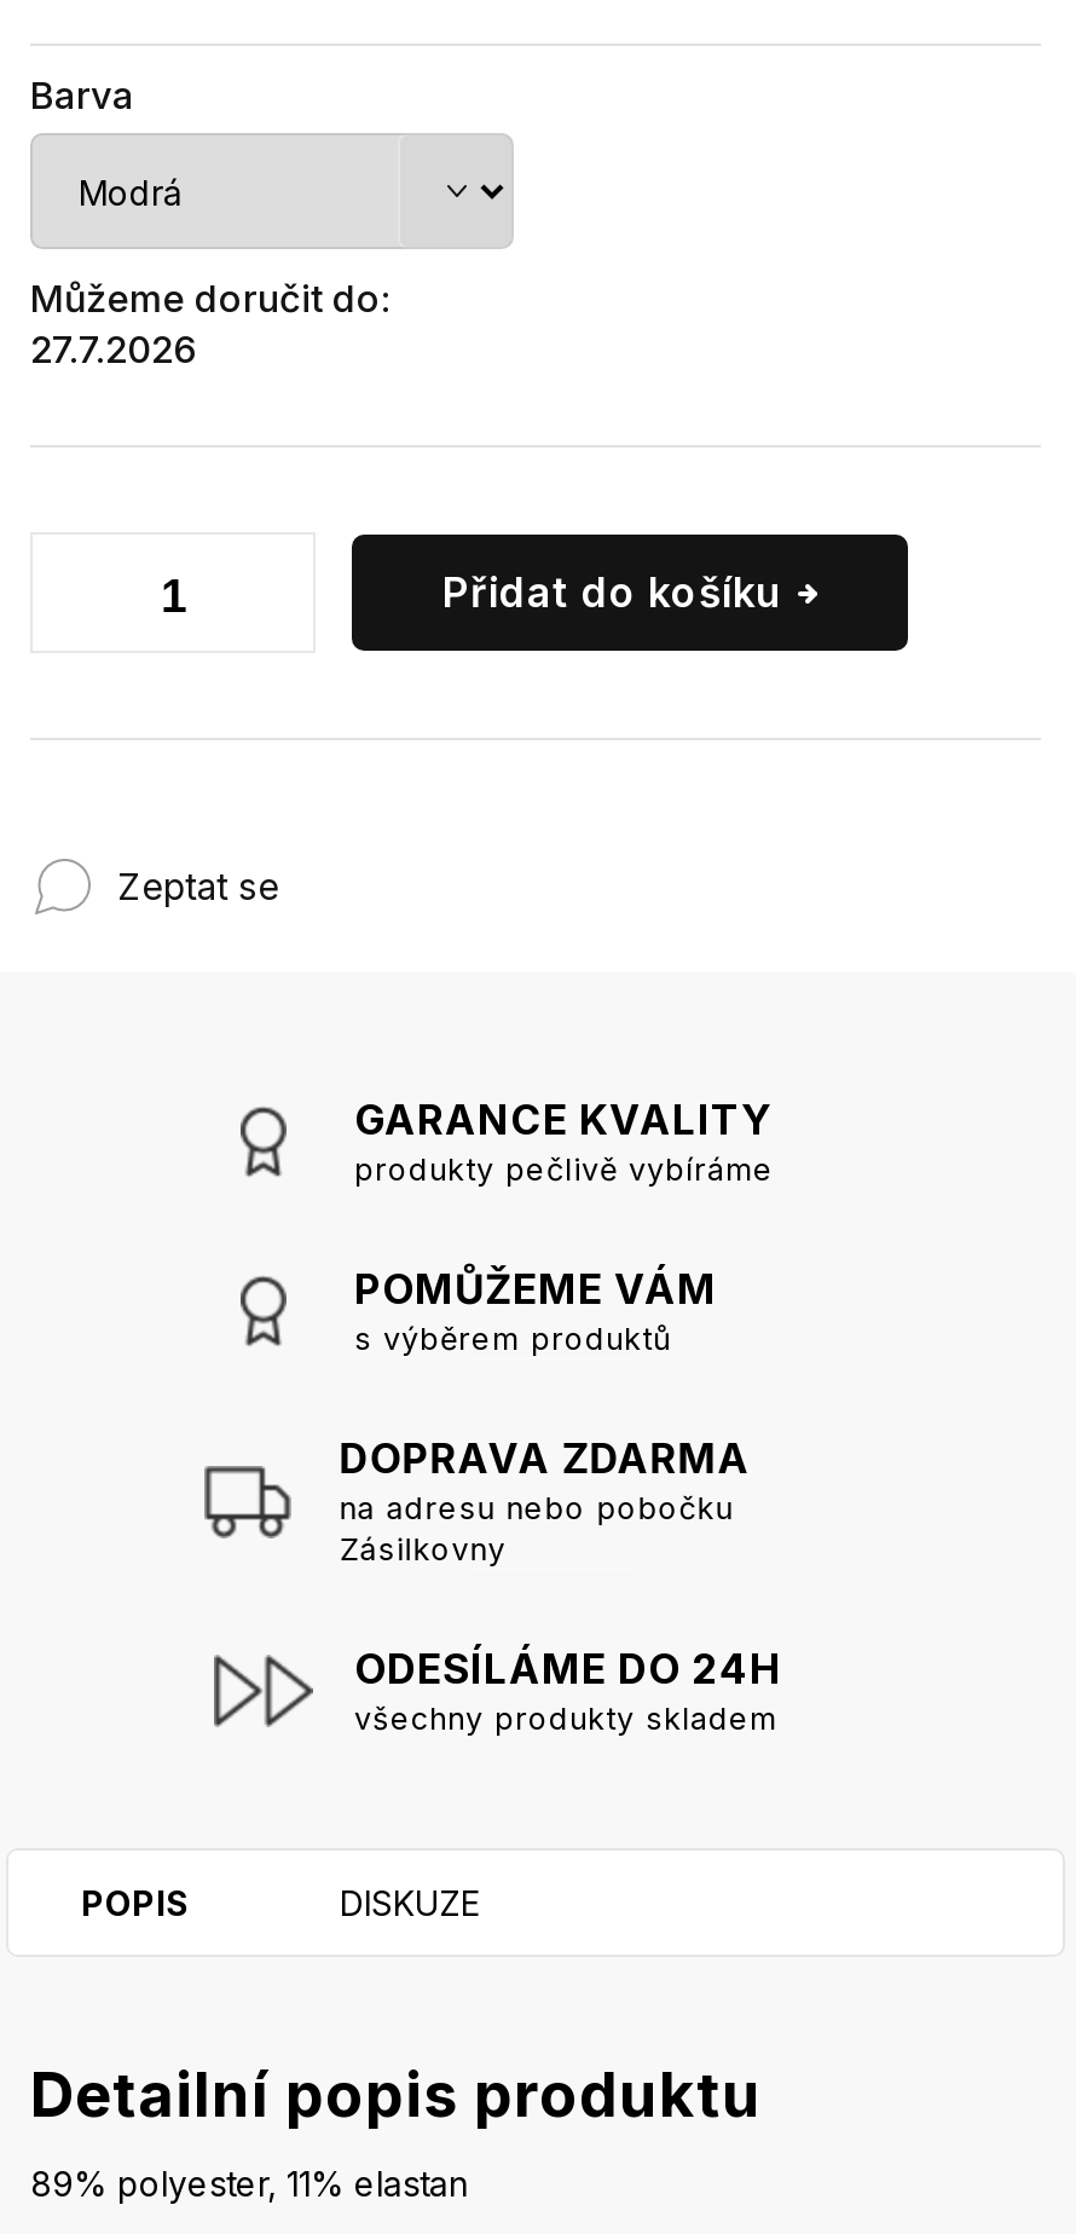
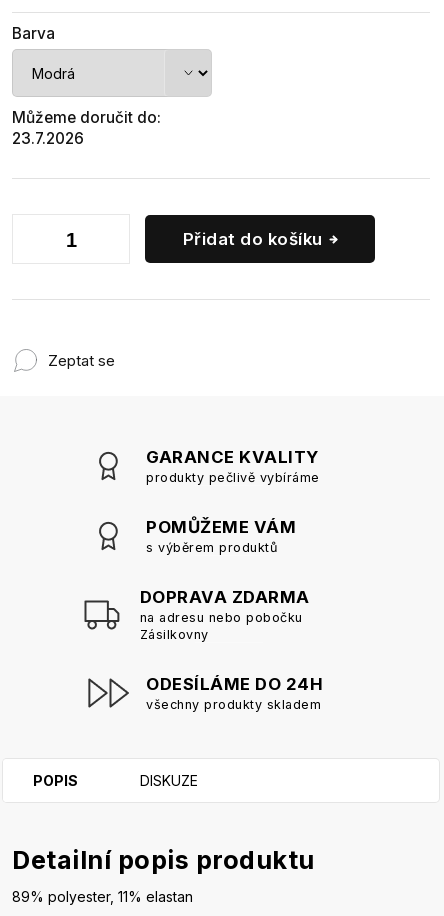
[30,327,197,373] 27.7.2026 -> [12,129,84,148] 23.7.2026

